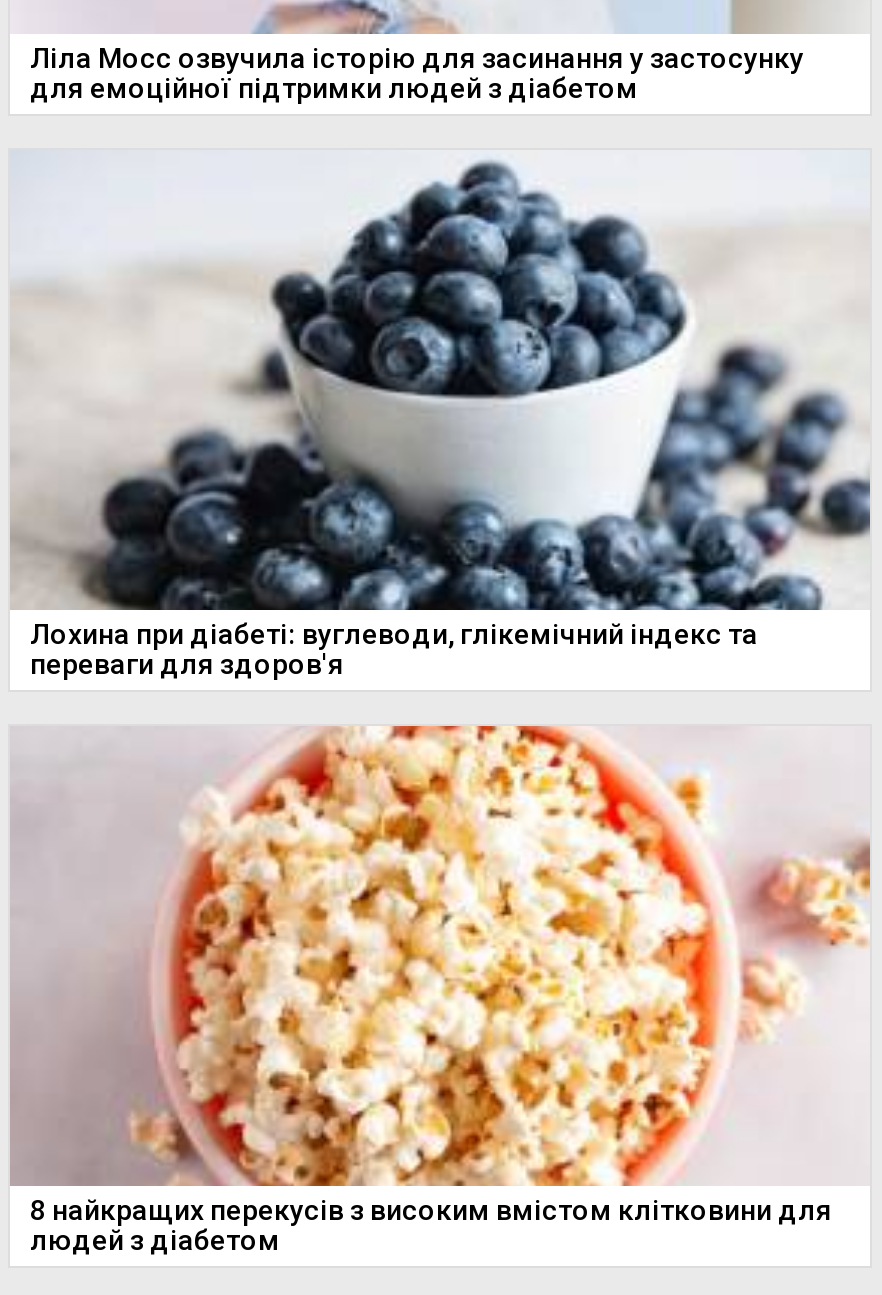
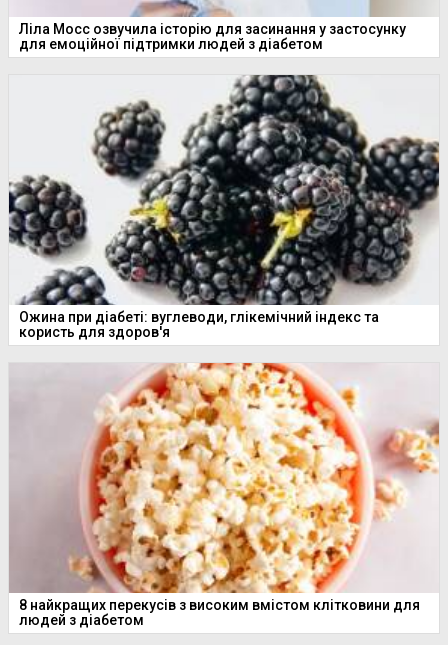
[10,150,872,650] [image] | Лохина при діабеті: вуглеводи, глікемічний індекс та -> [8,74,440,325] [image] | Ожина при діабеті: вуглеводи, глікемічний індекс та
[30,648,344,680] переваги для здоров'я -> [19,324,170,340] користь для здоров'я

